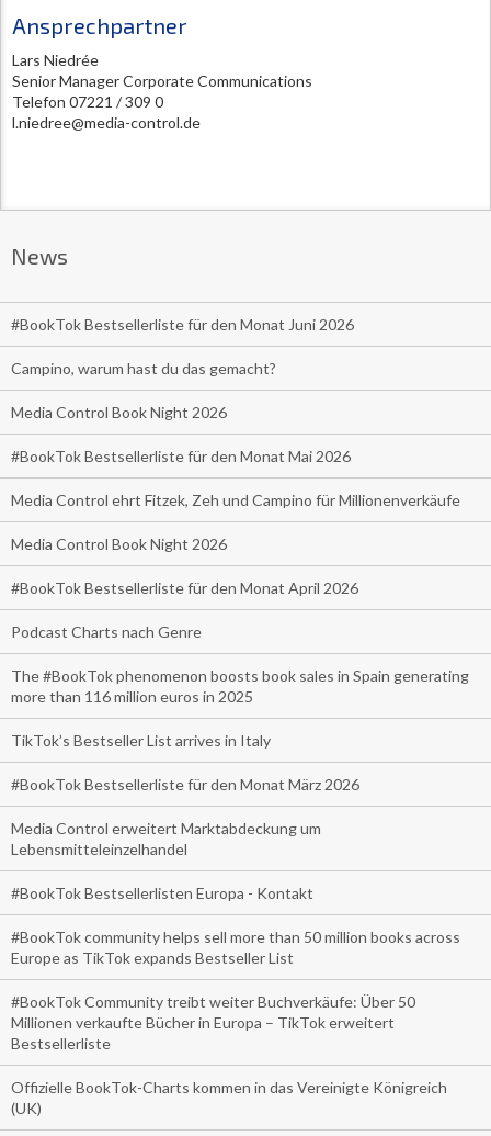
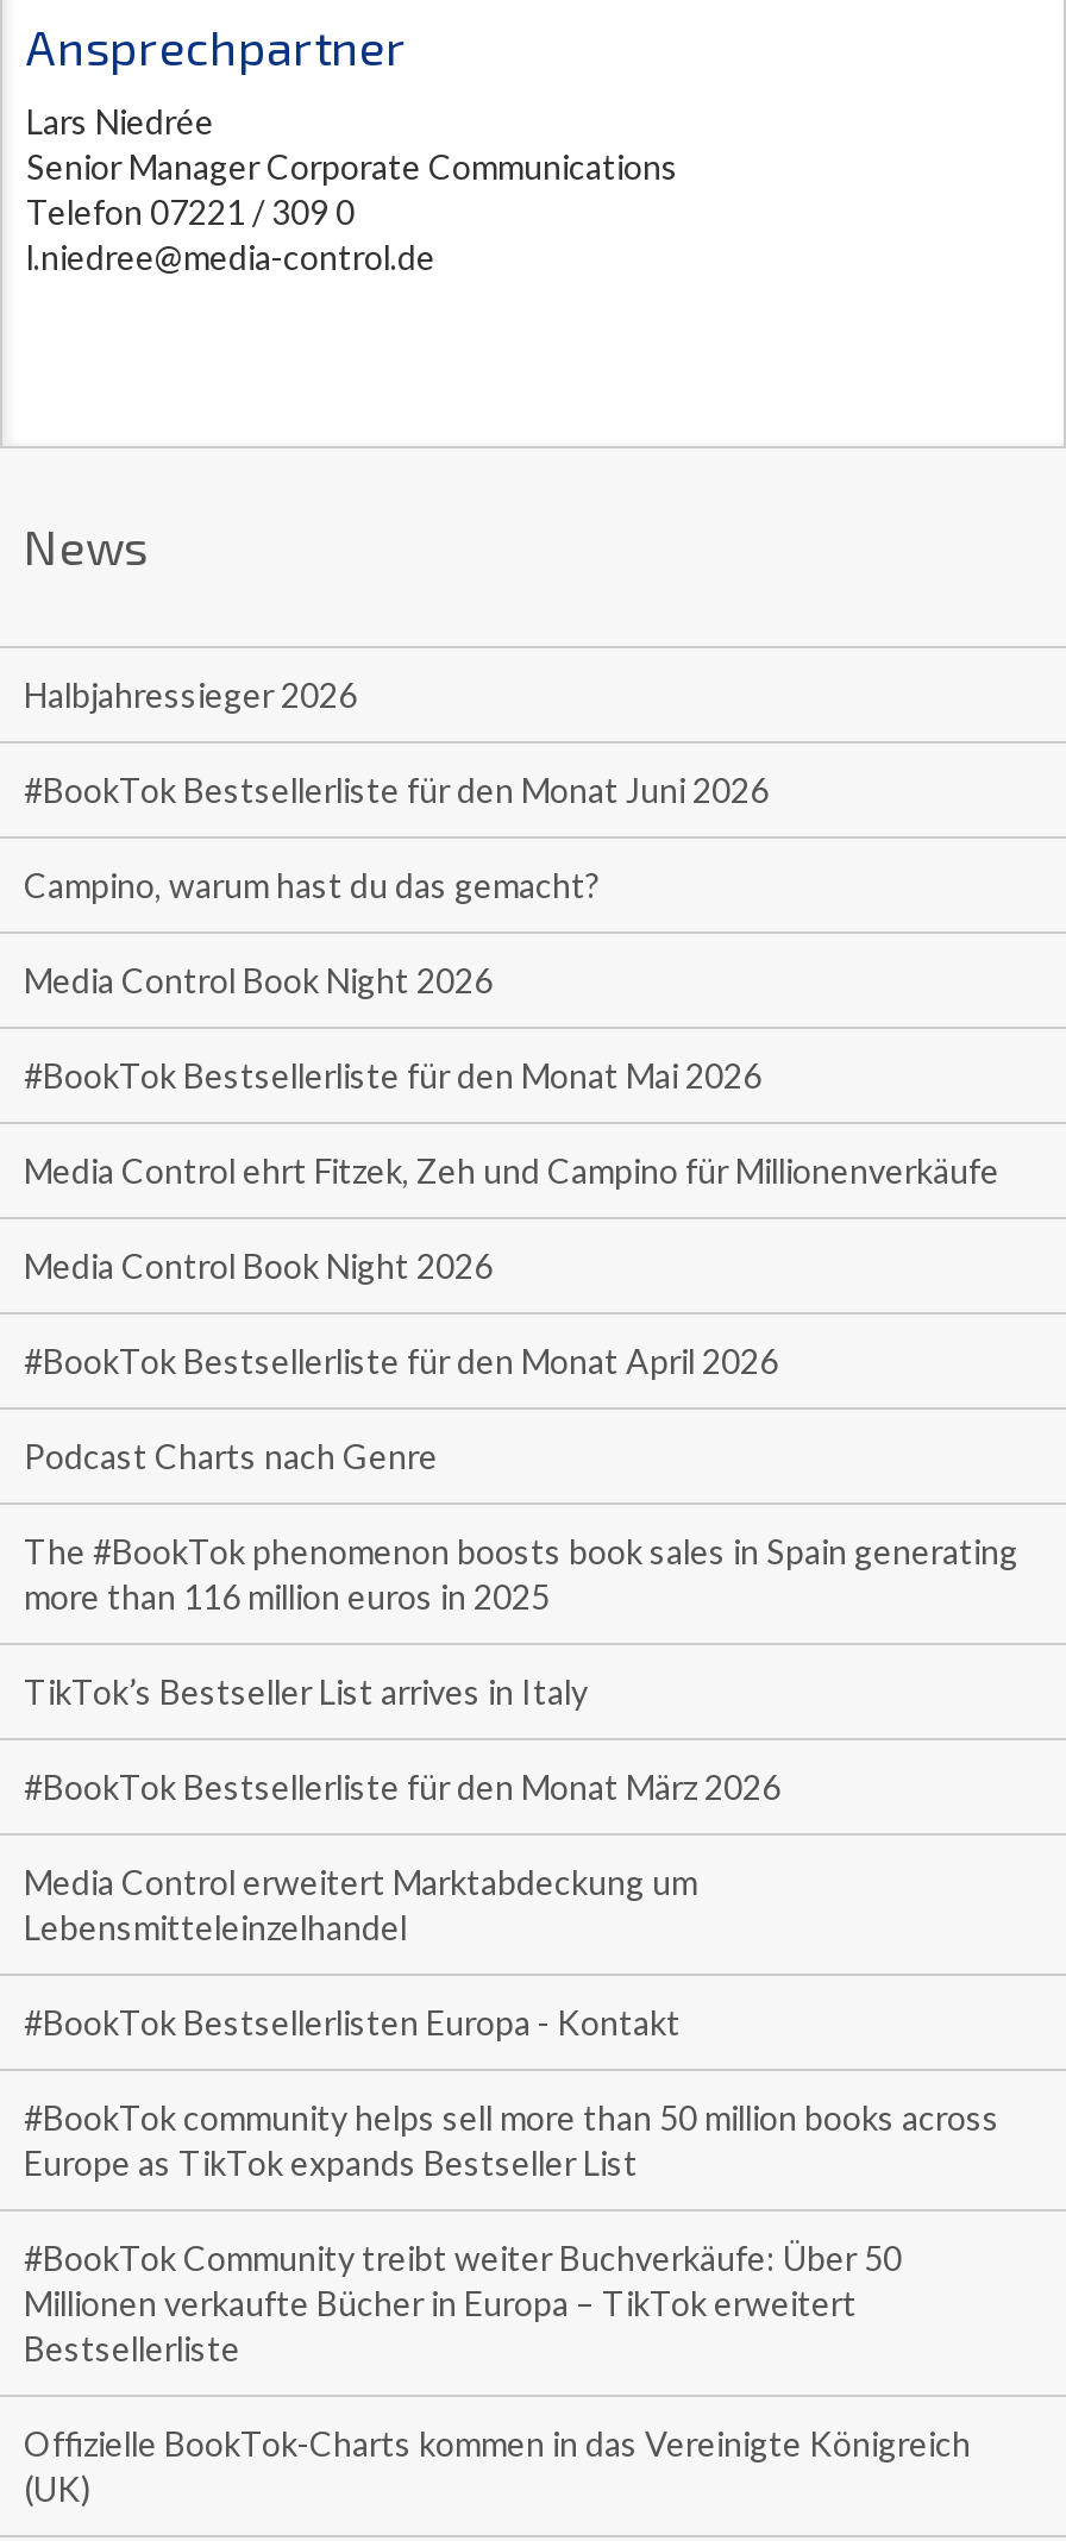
none -> [24,675,357,715] Halbjahressieger 2026

